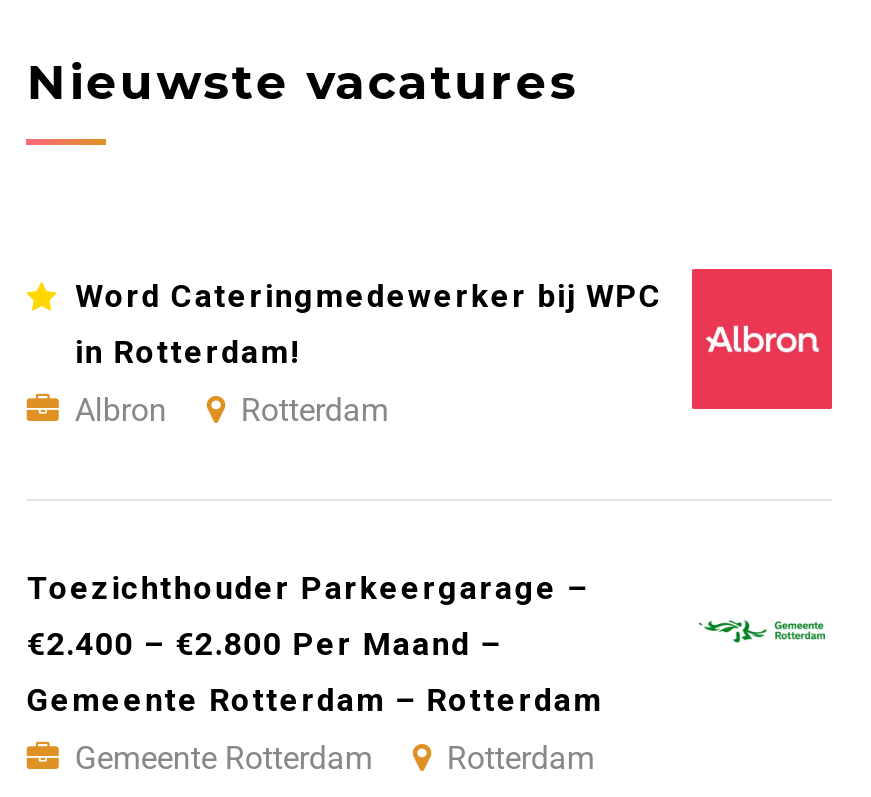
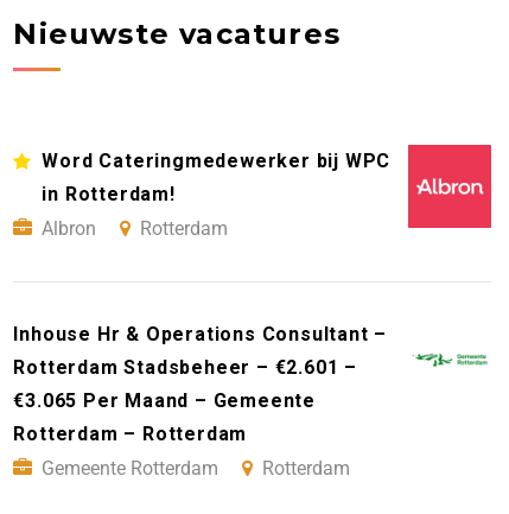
[27,568,603,718] Toezichthouder Parkeergarage – | €2.400 – €2.800 Per Maand – | Gemeente Rotterdam – Rotterdam -> [14,323,387,445] Inhouse Hr & Operations Consultant – | Rotterdam Stadsbeheer – €2.601 – | €3.065 Per Maand – Gemeente | Rotterdam – Rotterdam

